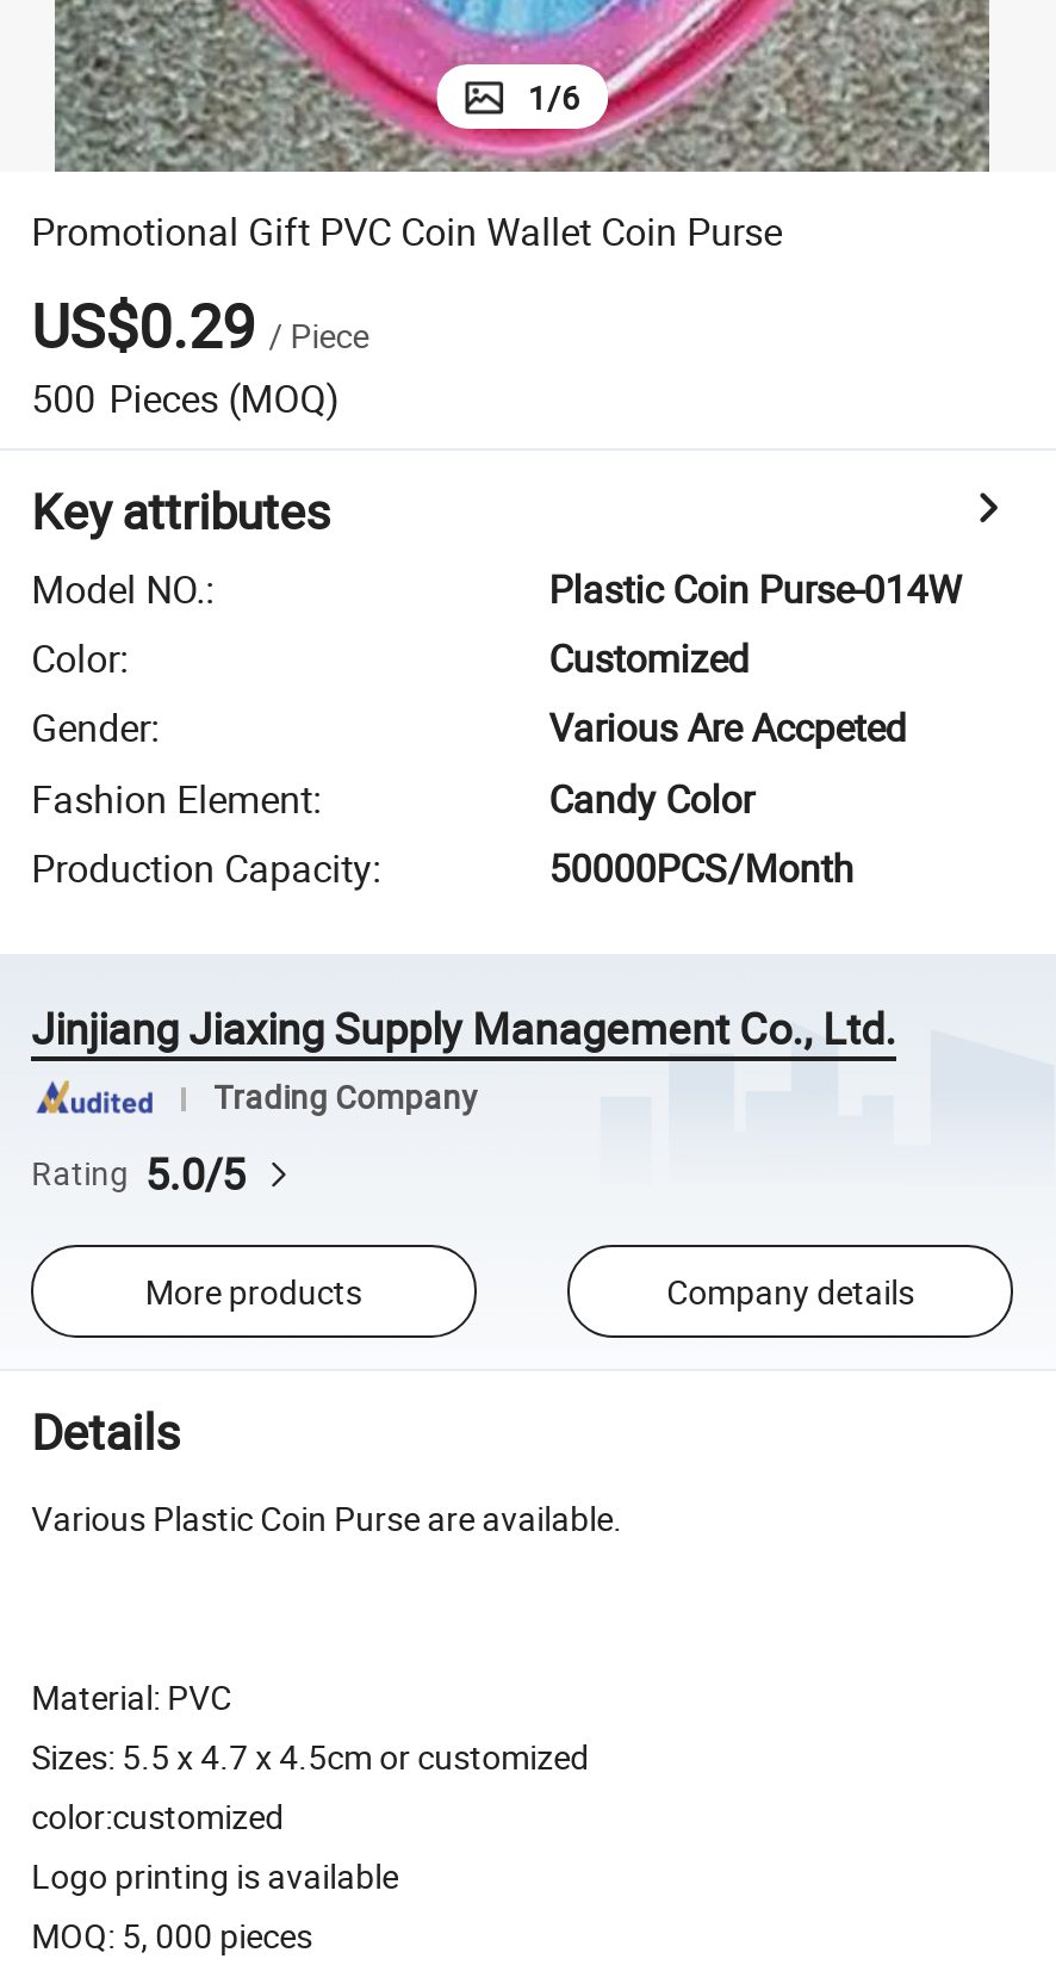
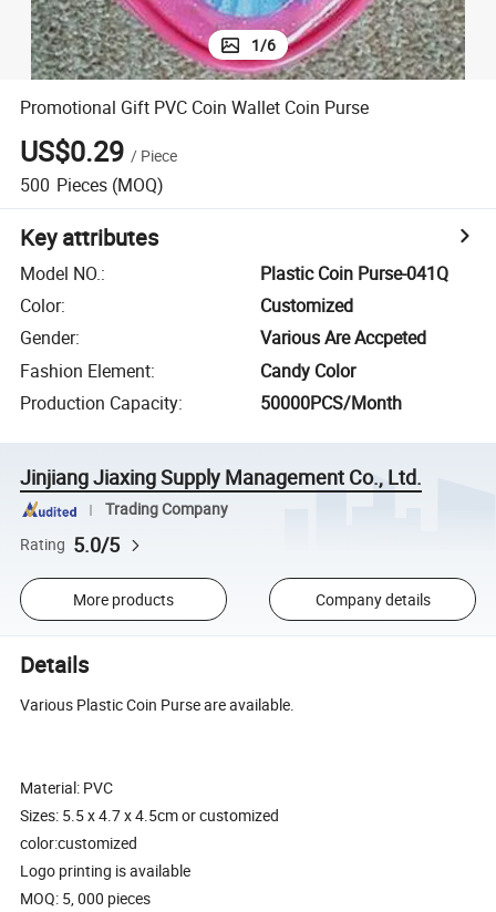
[549,563,961,615] Plastic Coin Purse-014W -> [261,261,449,285] Plastic Coin Purse-041Q

